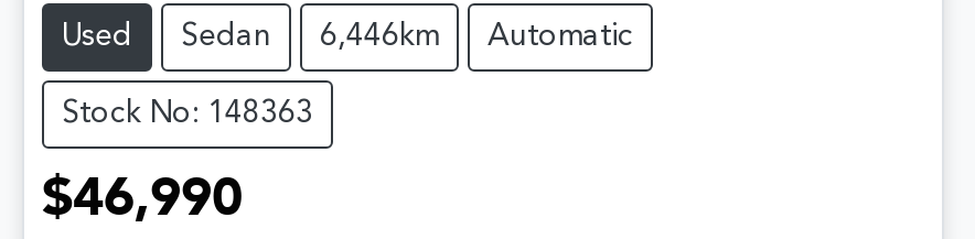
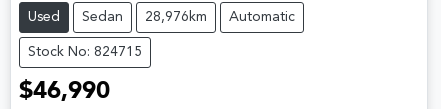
[62,21,633,52] Used Sedan 6,446km Automatic -> [28,10,295,24] Used Sedan 28,976km Automatic
[62,98,313,129] Stock No: 148363 -> [28,45,142,59] Stock No: 824715

